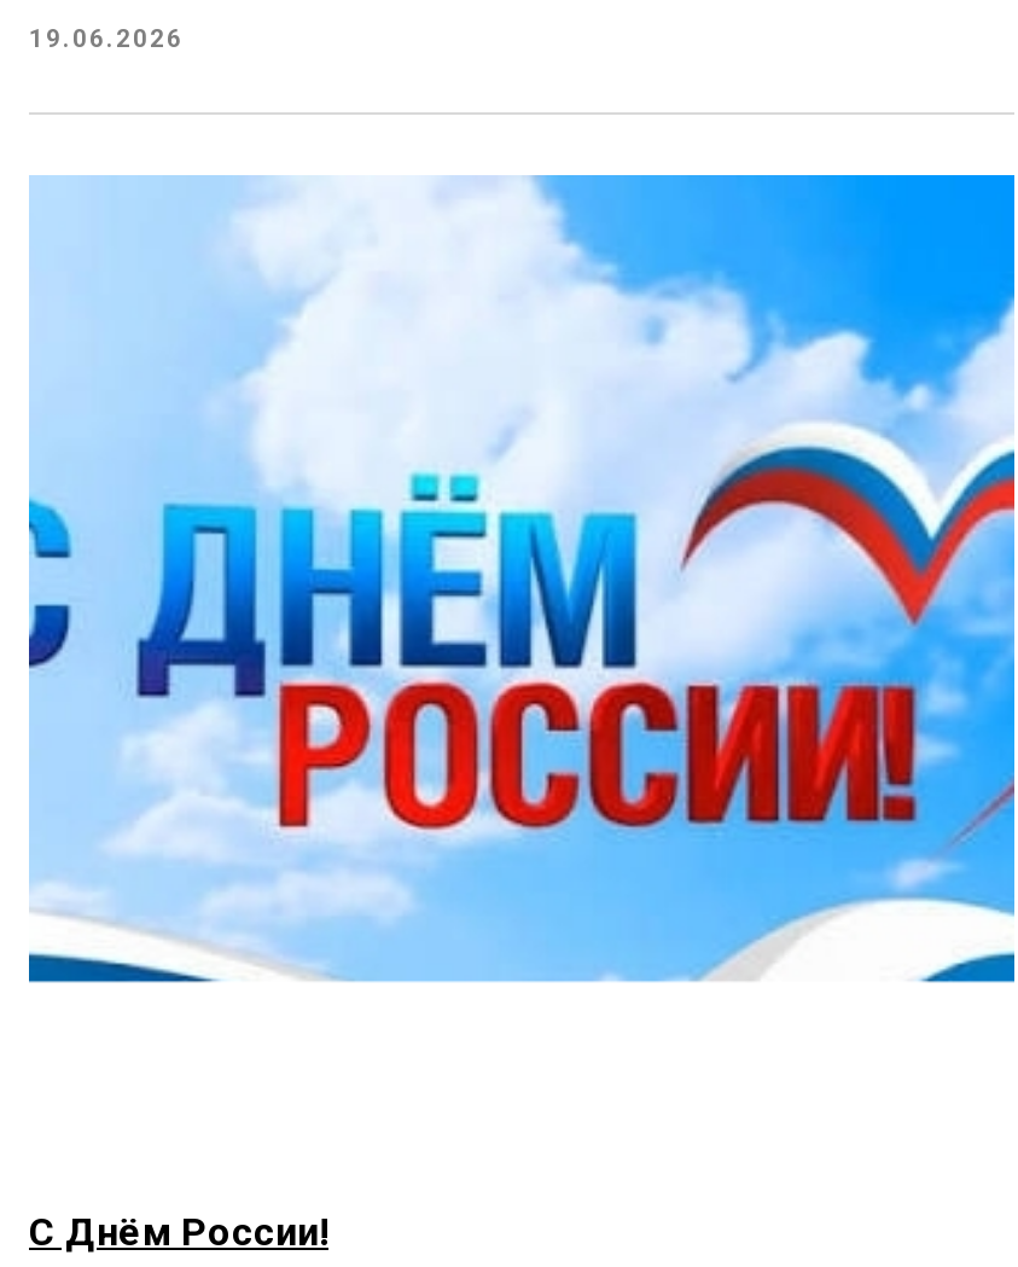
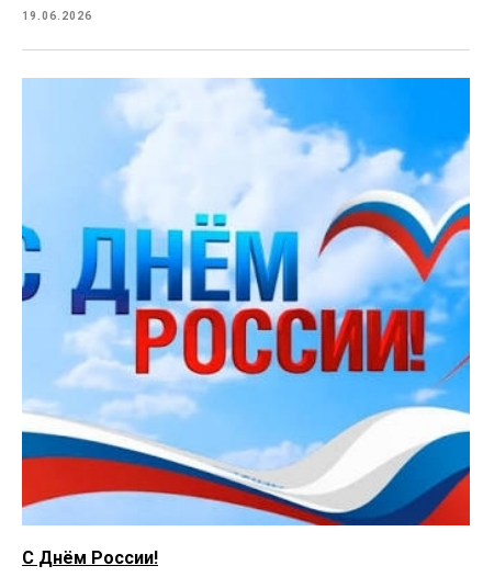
none -> [21,443,471,527] [image]

